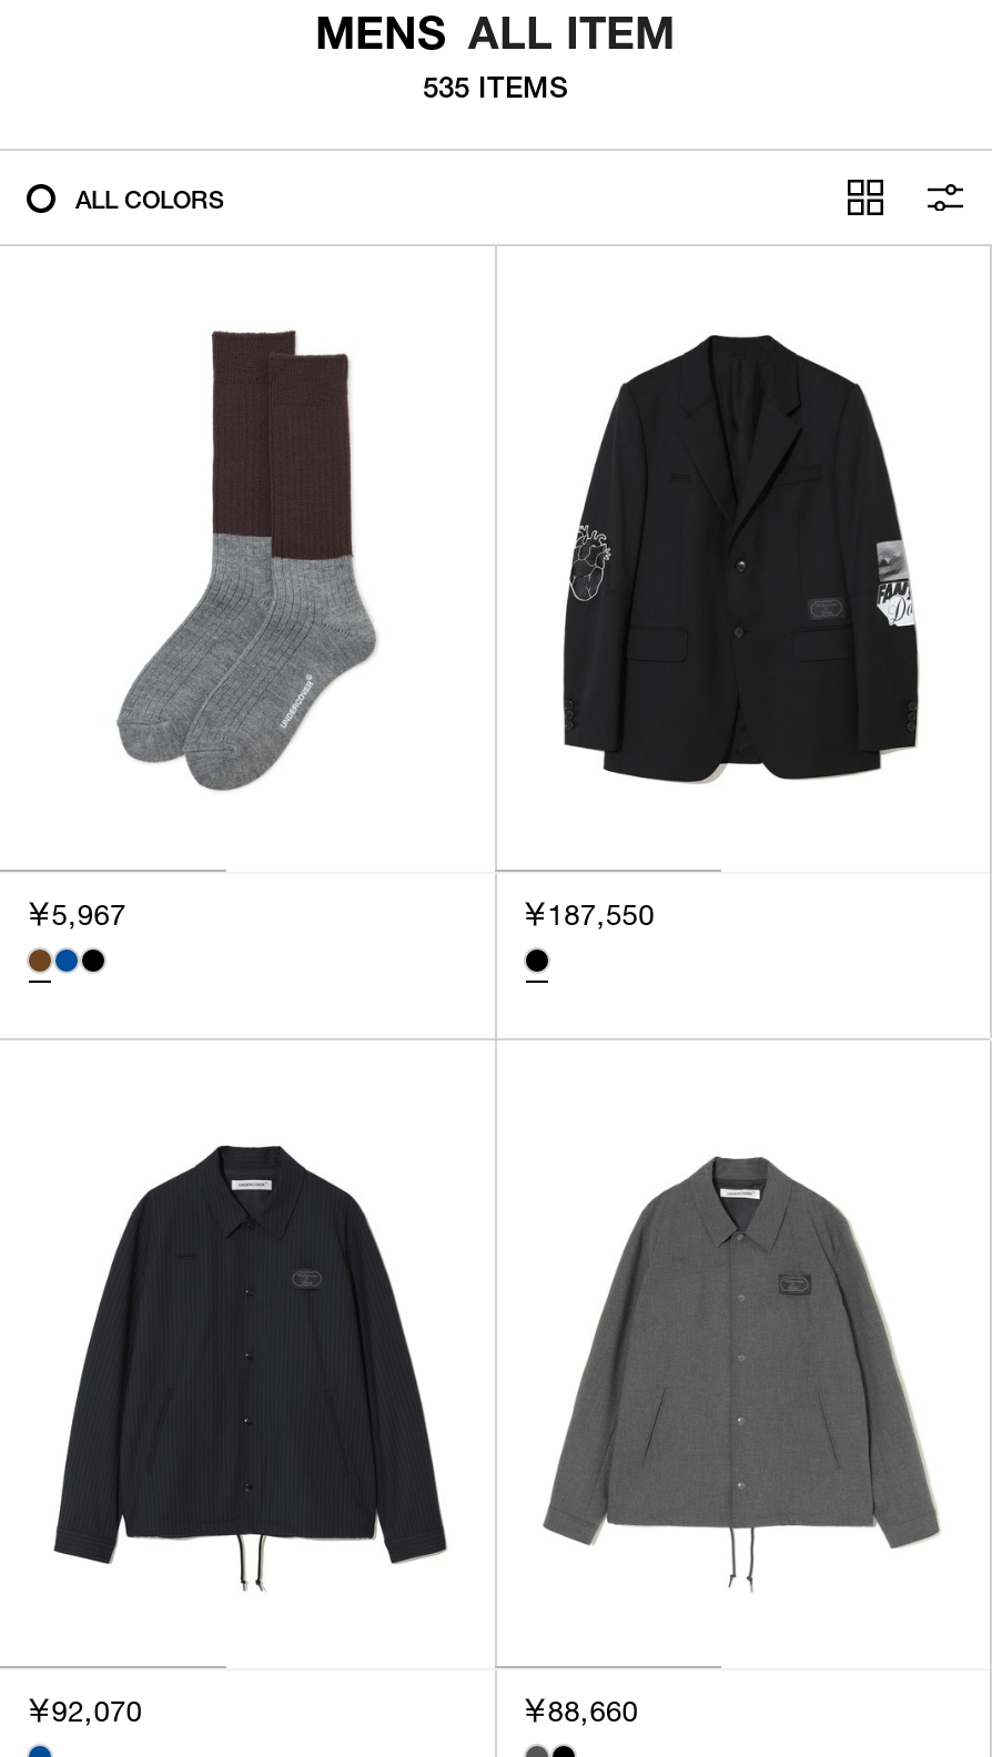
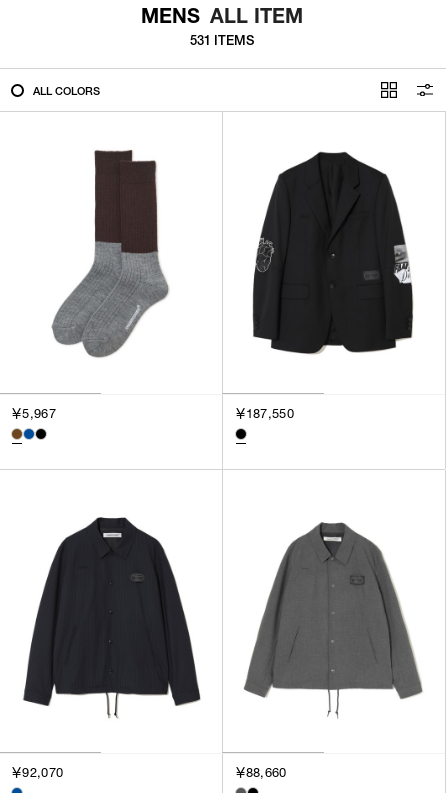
[423,78,567,106] 535 ITEMS -> [189,36,254,49] 531 ITEMS

